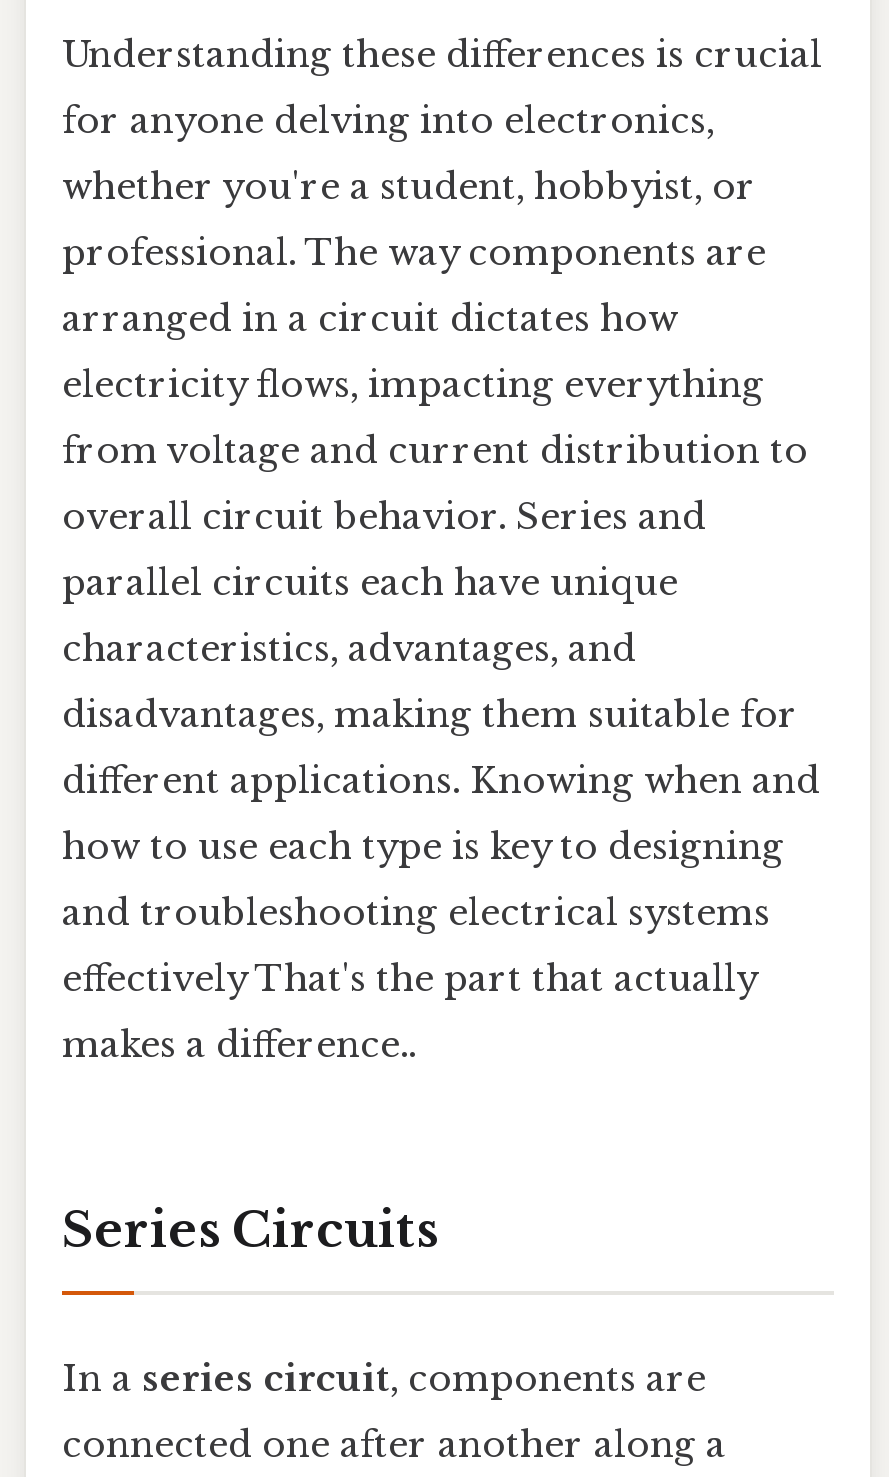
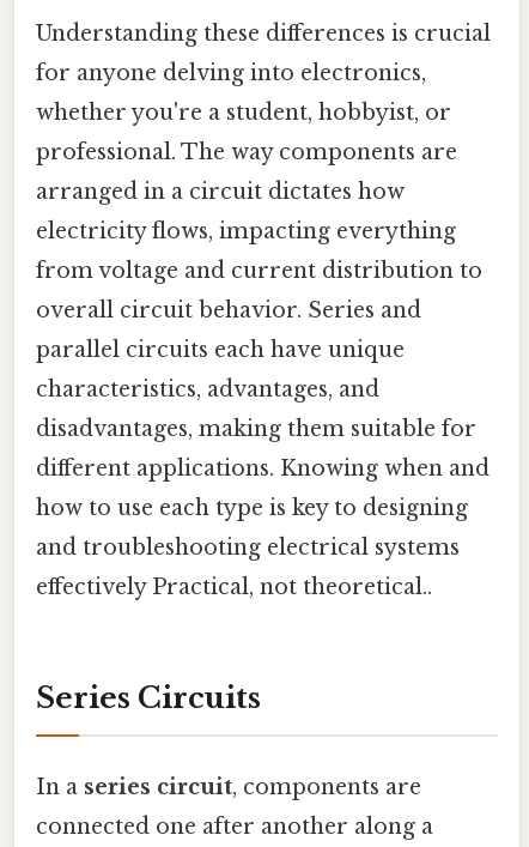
[62,957,756,1067] effectively That's the part that actually | makes a difference.. -> [36,574,432,600] effectively Practical, not theoretical..

